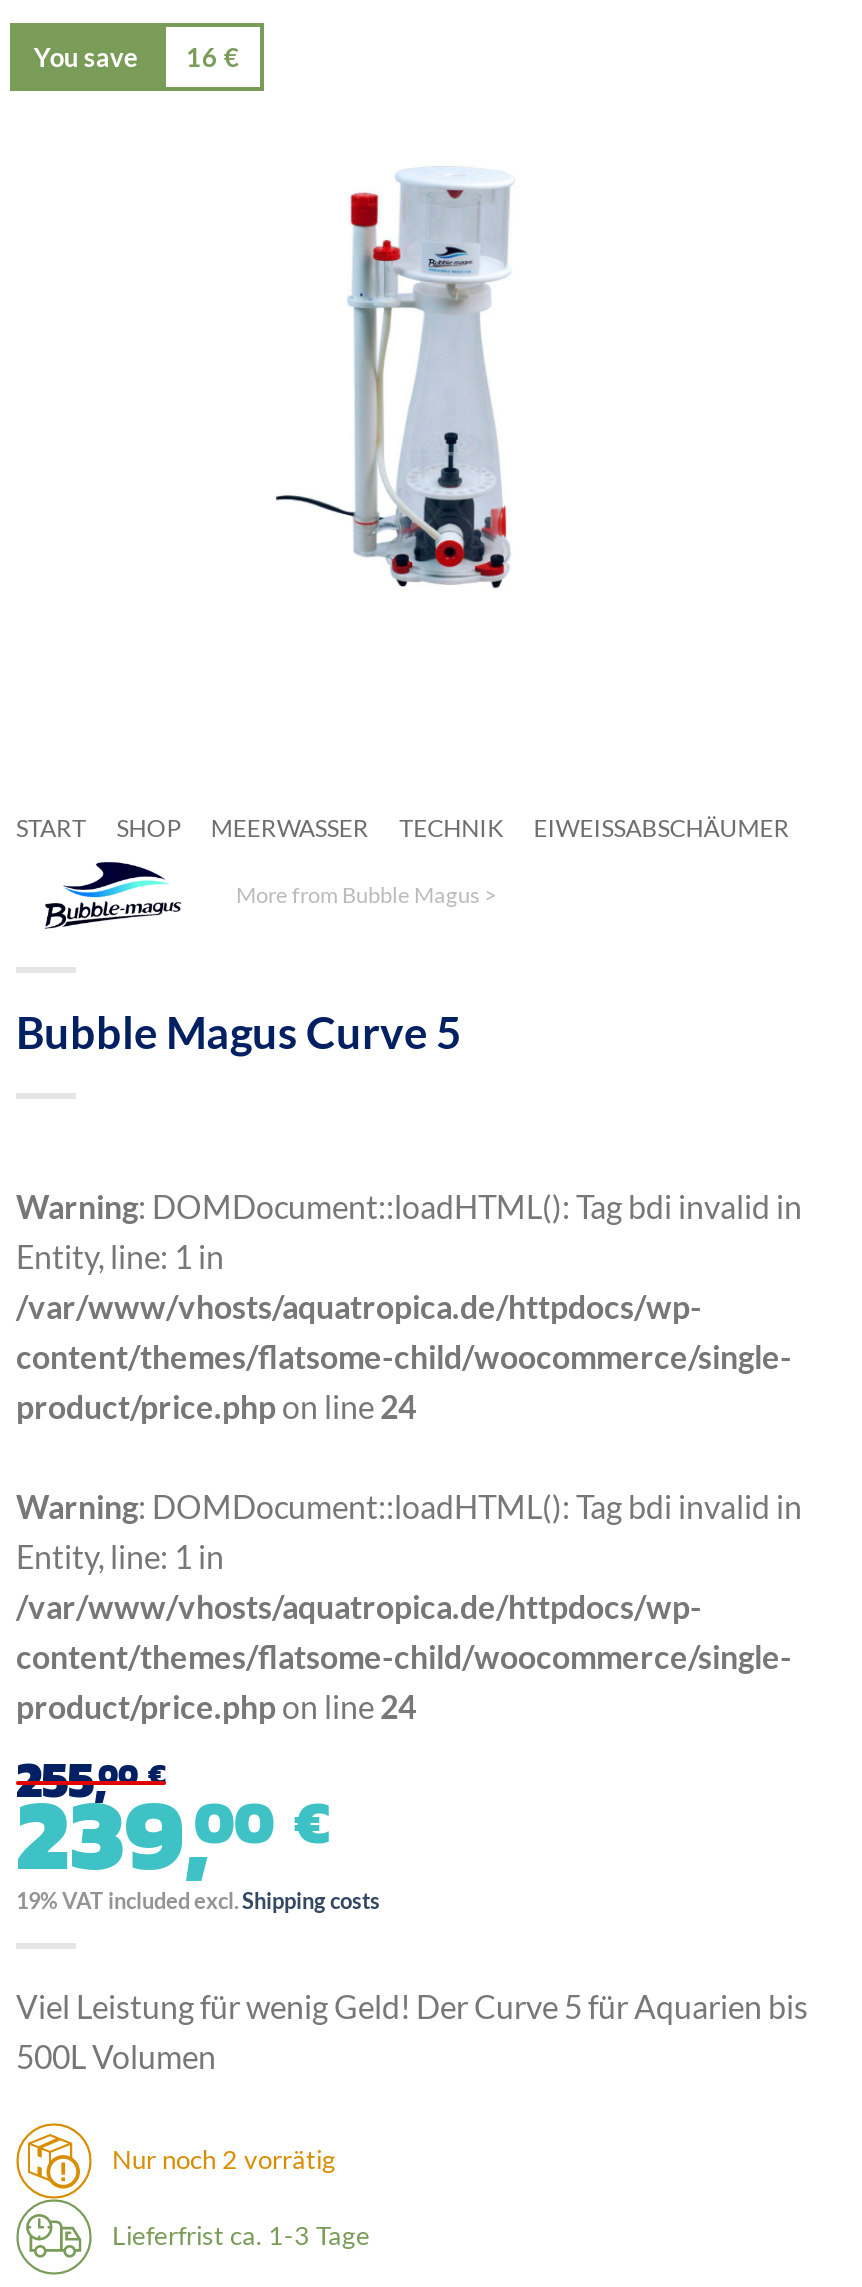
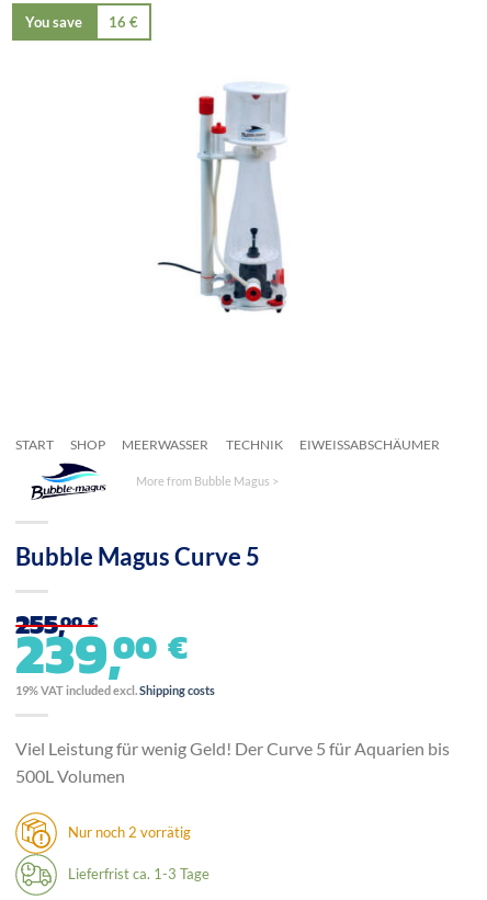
[16,1187,802,1725] Warning: DOMDocument::loadHTML(): Tag bdi invalid in | Entity, line: 1 in | /var/www/vhosts/aquatropica.de/httpdocs/wp- | content/themes/flatsome-child/woocommerce/single- | product/price.php on line 24 | Warning: DOMDocument::loadHTML(): Tag bdi invalid in | Entity, line: 1 in | /var/www/vhosts/aquatropica.de/httpdocs/wp- | content/themes/flatsome-child/woocommerce/single- | product/price.php on line 24 -> none

